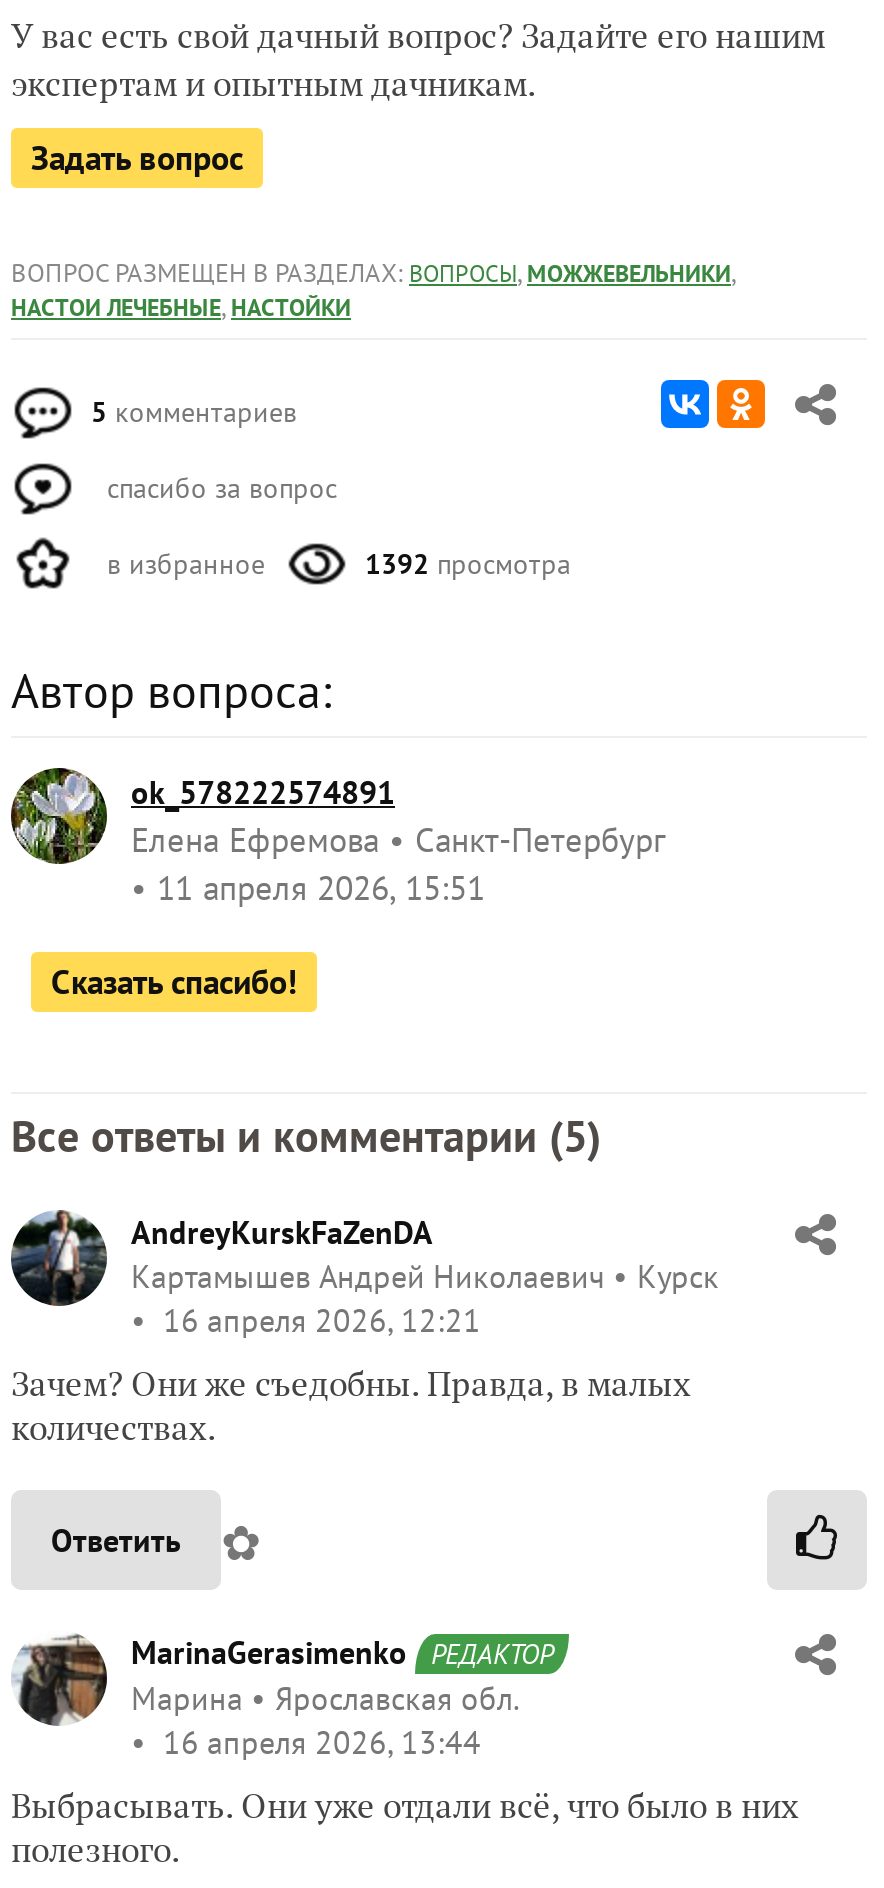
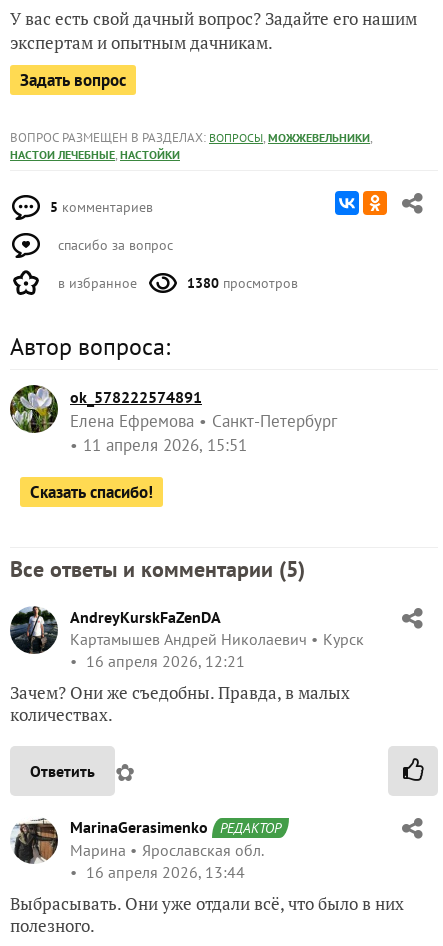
[365,546,571,582] 1392 просмотра -> [187,274,298,292] 1380 просмотров

